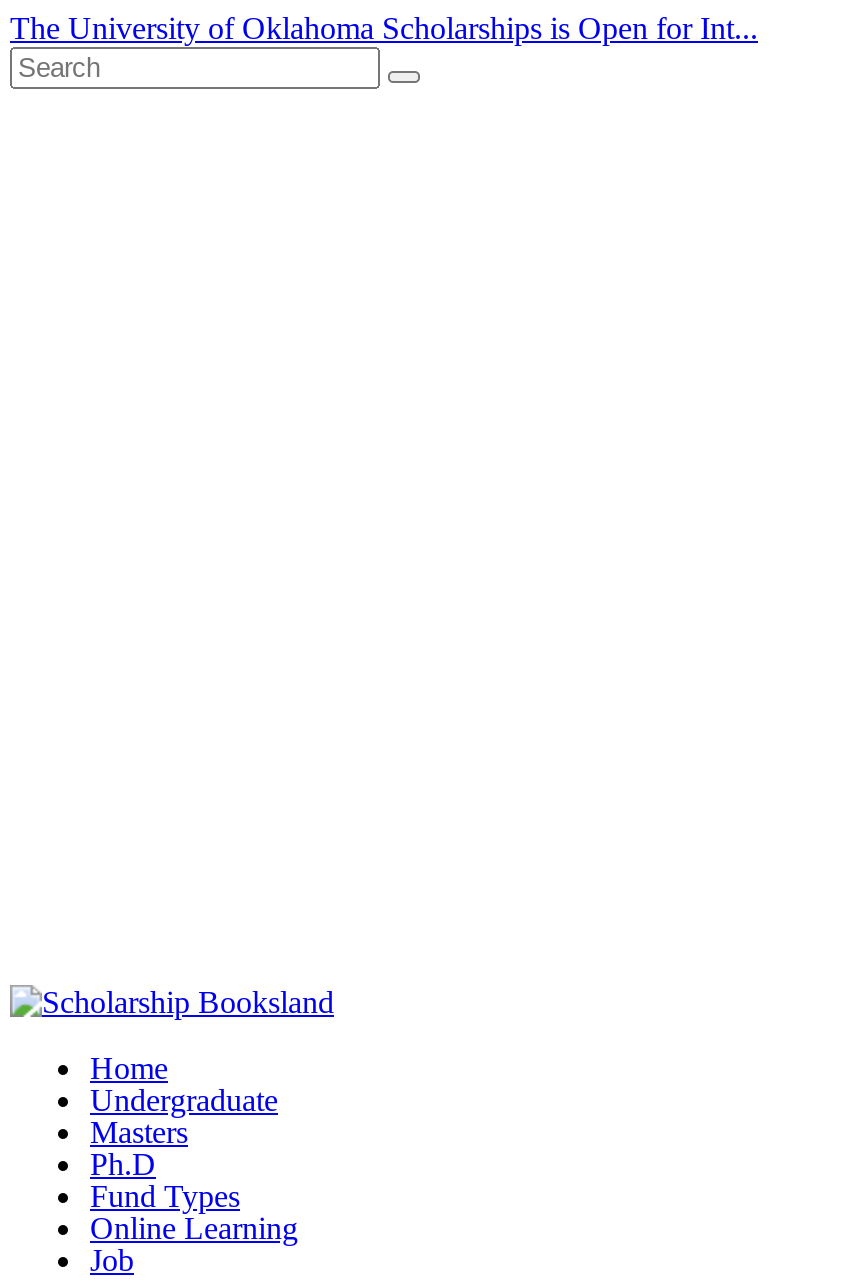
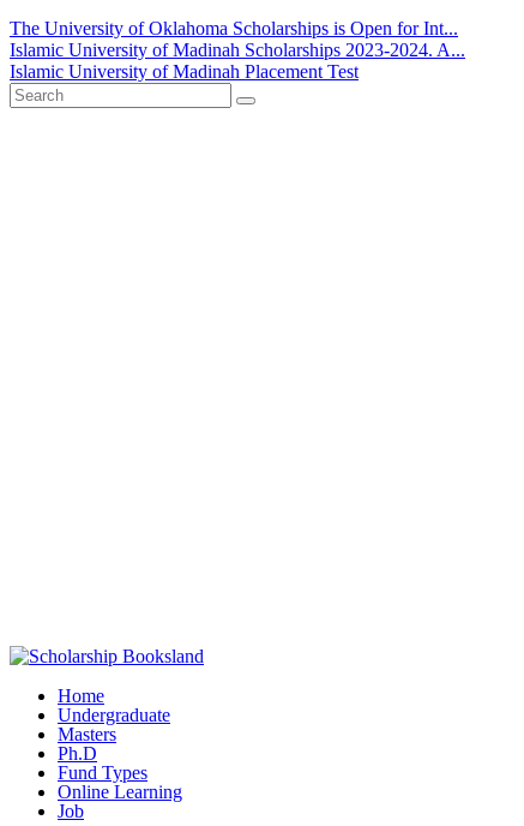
none -> [10,39,465,81] Islamic University of Madinah Scholarships 2023-2024. A... | Islamic University of Madinah Placement Test

